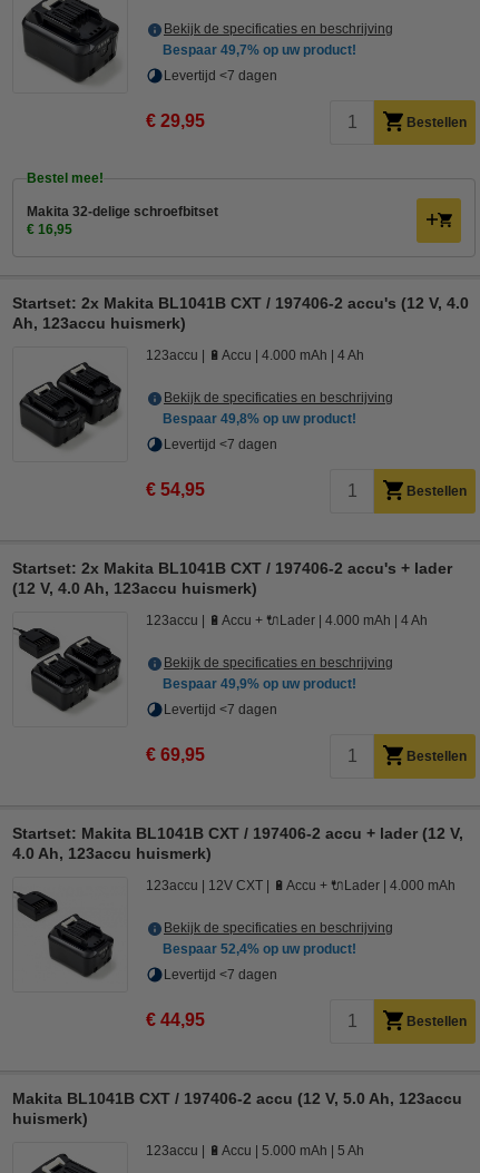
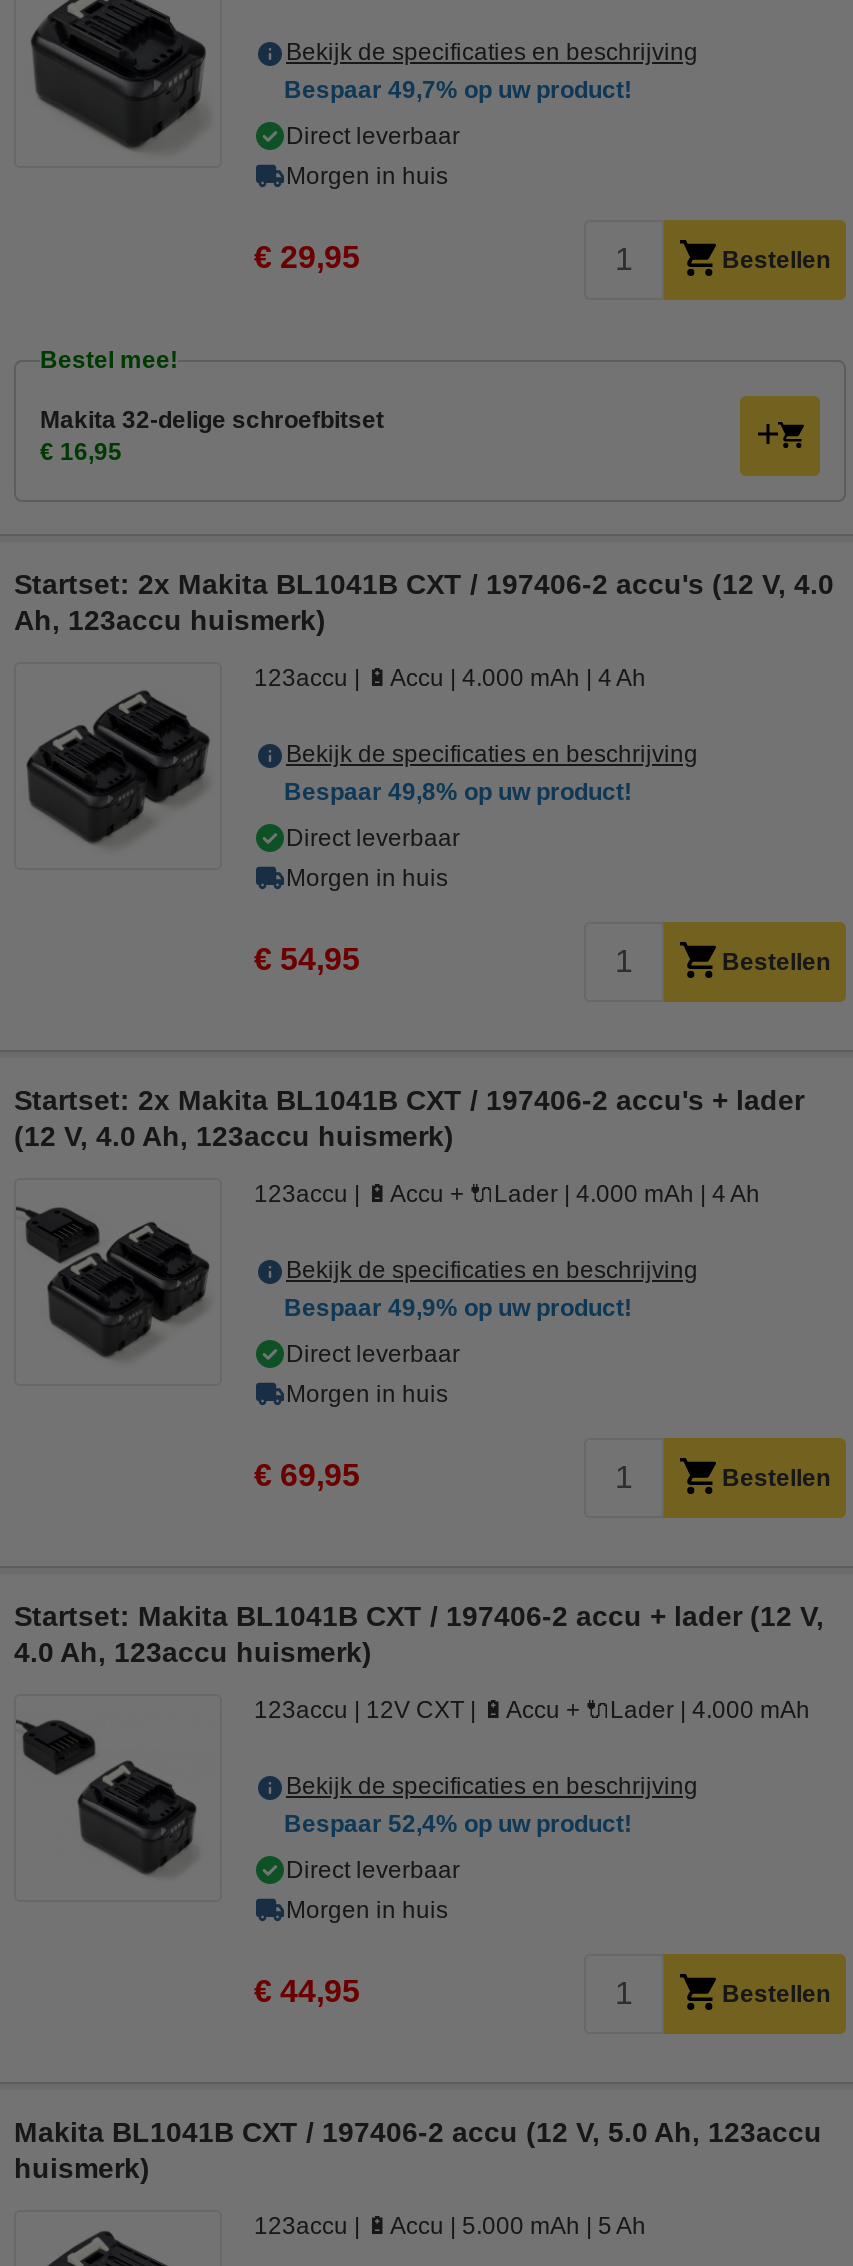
[164,68,277,84] Levertijd <7 dagen -> [286,122,460,190] Direct leverbaar | Morgen in huis
[164,437,277,452] Levertijd <7 dagen -> [286,824,460,892] Direct leverbaar | Morgen in huis
[164,702,277,717] Levertijd <7 dagen -> [286,1340,460,1408] Direct leverbaar | Morgen in huis
[164,967,277,983] Levertijd <7 dagen -> [286,1856,460,1924] Direct leverbaar | Morgen in huis

